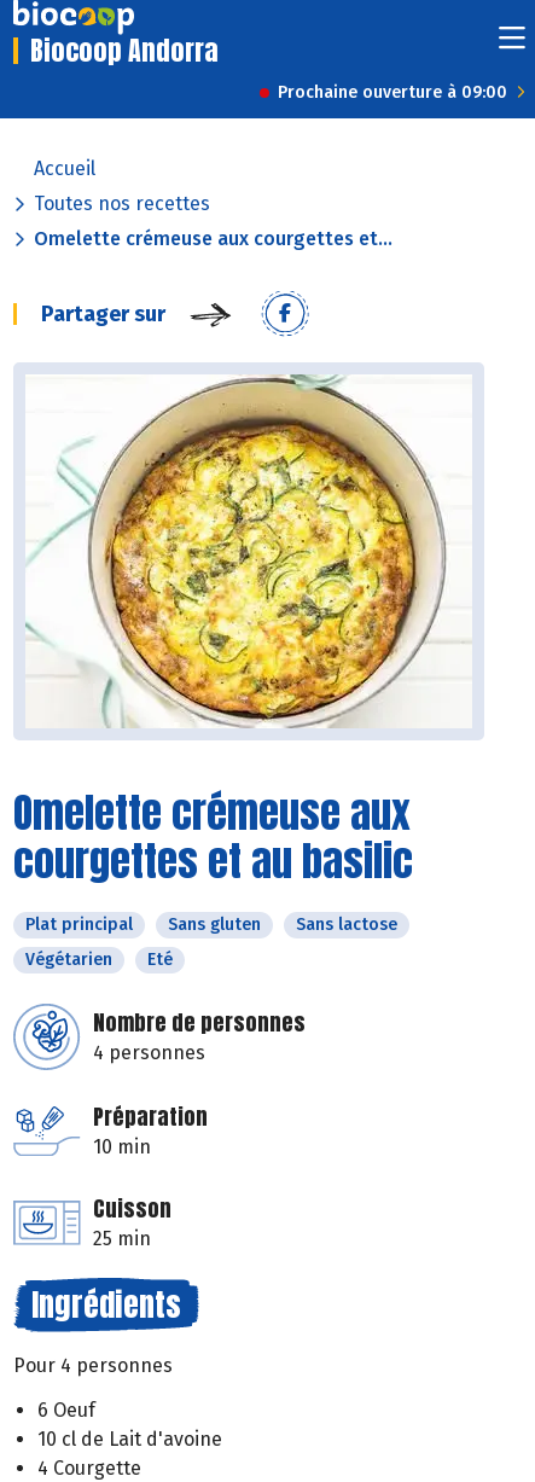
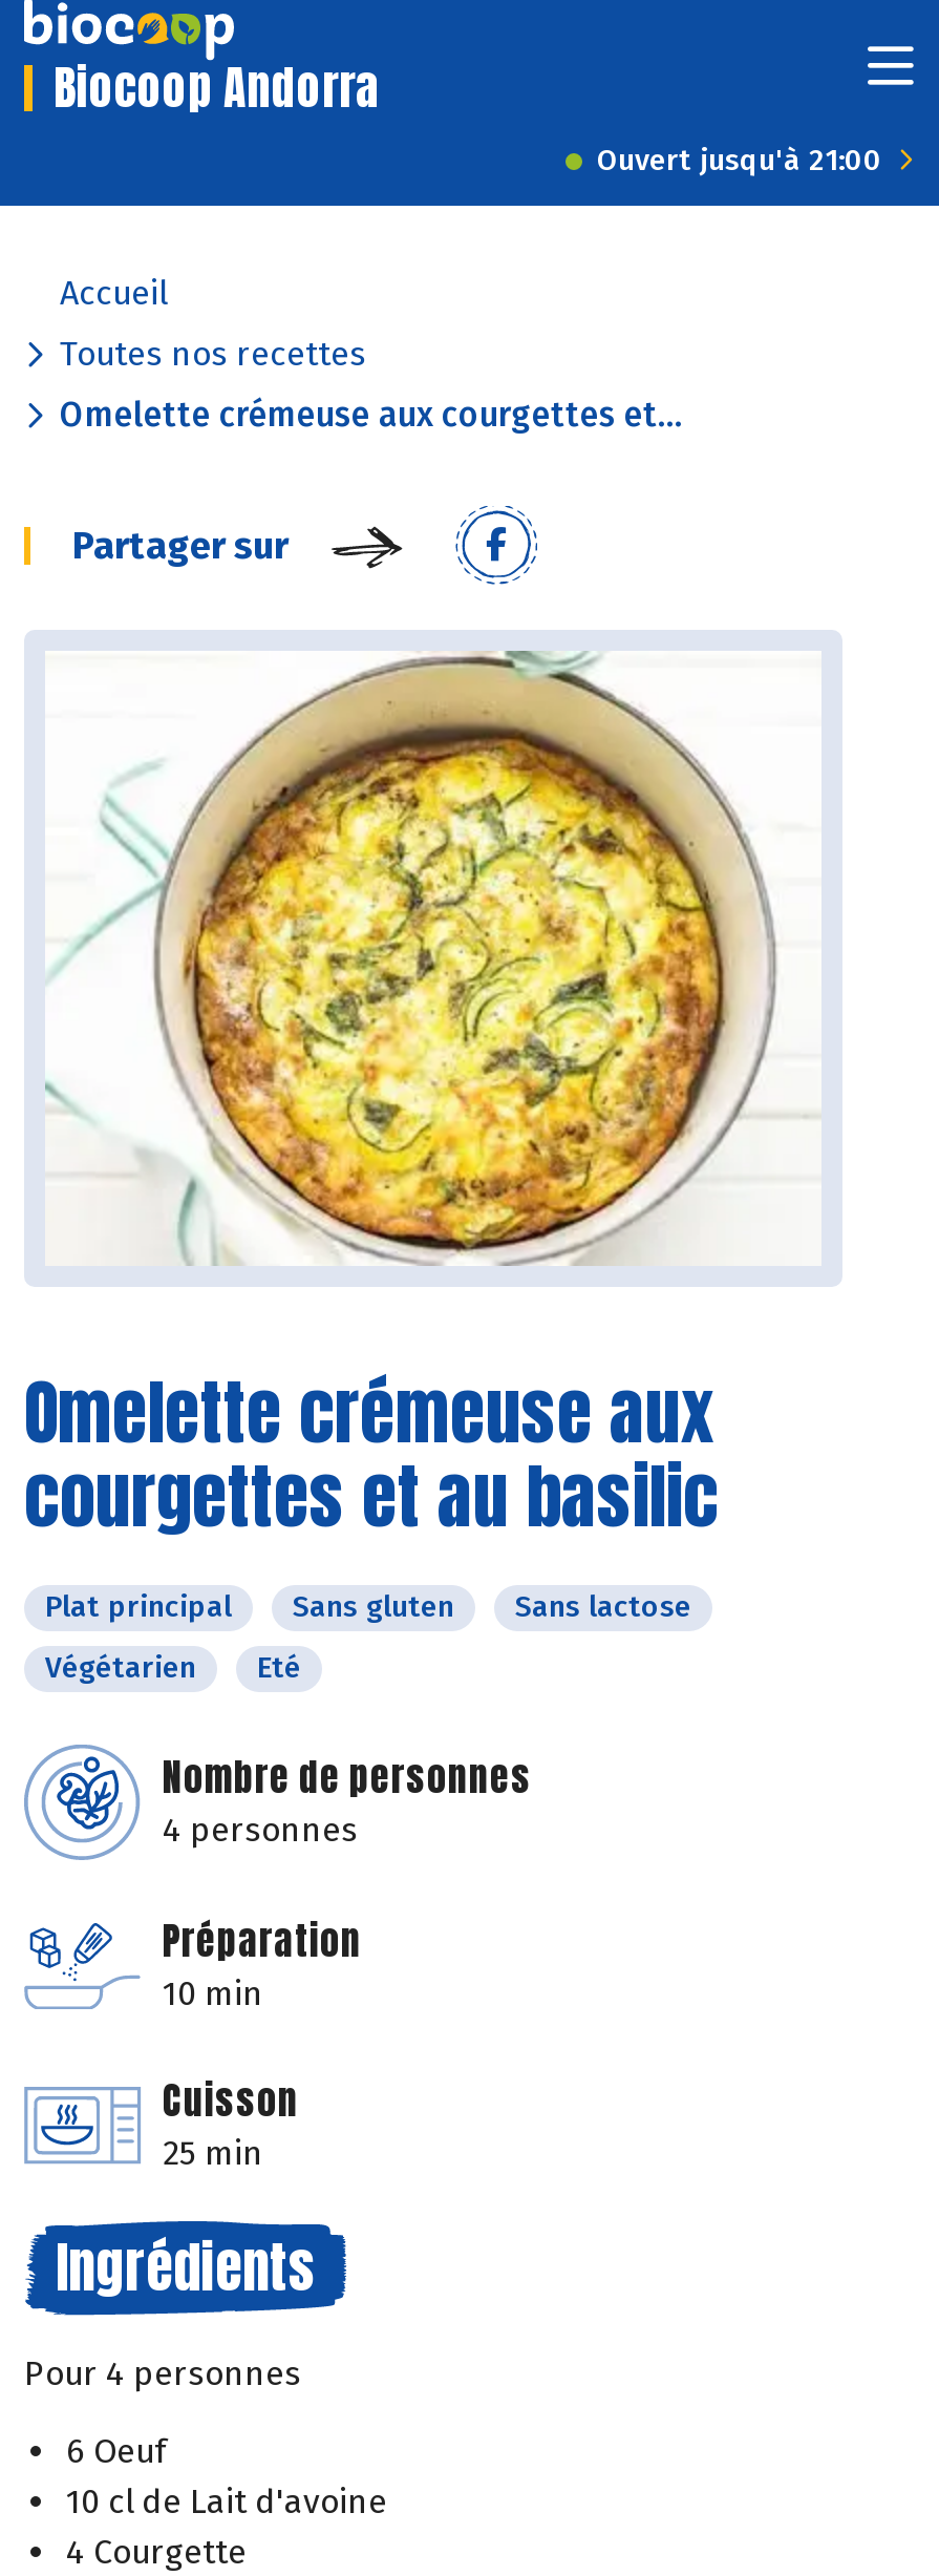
[278,82,507,103] Prochaine ouverture à 09:00 -> [597,143,882,178] Ouvert jusqu'à 21:00

